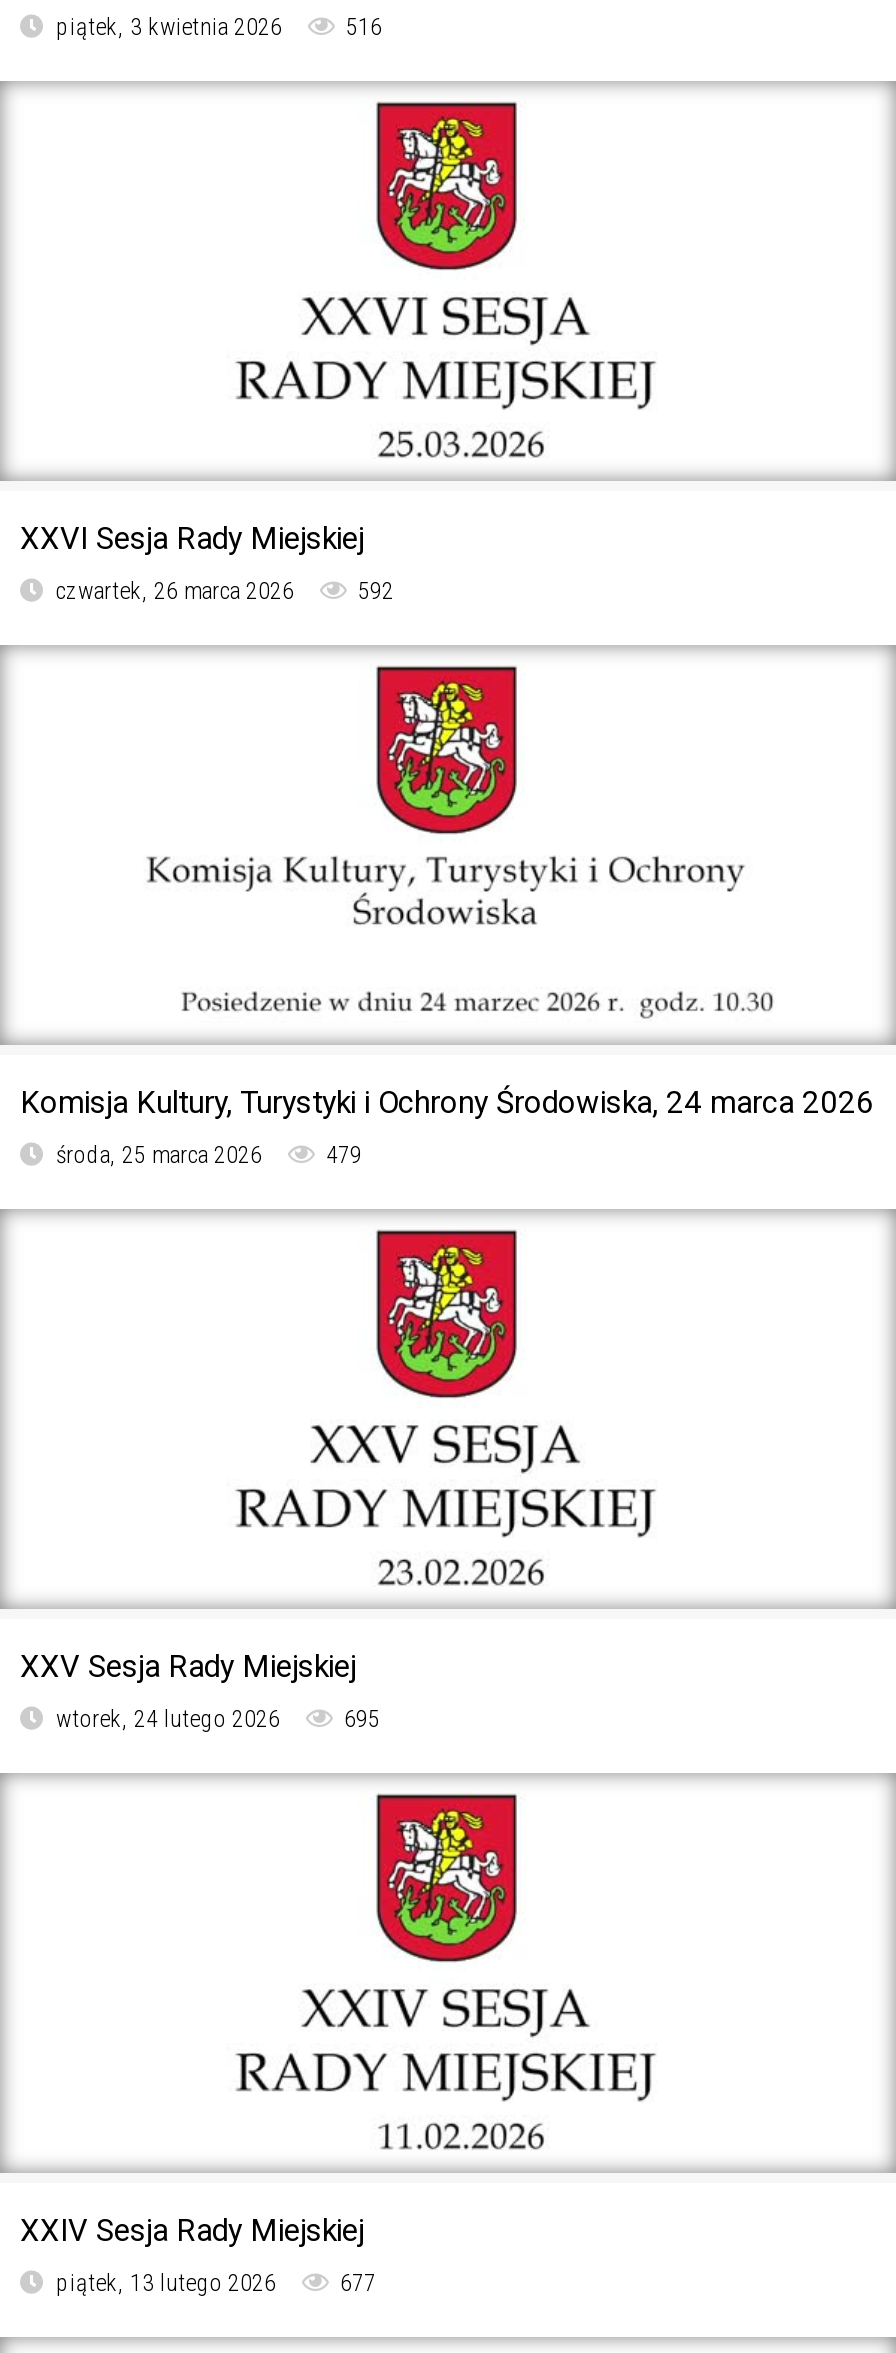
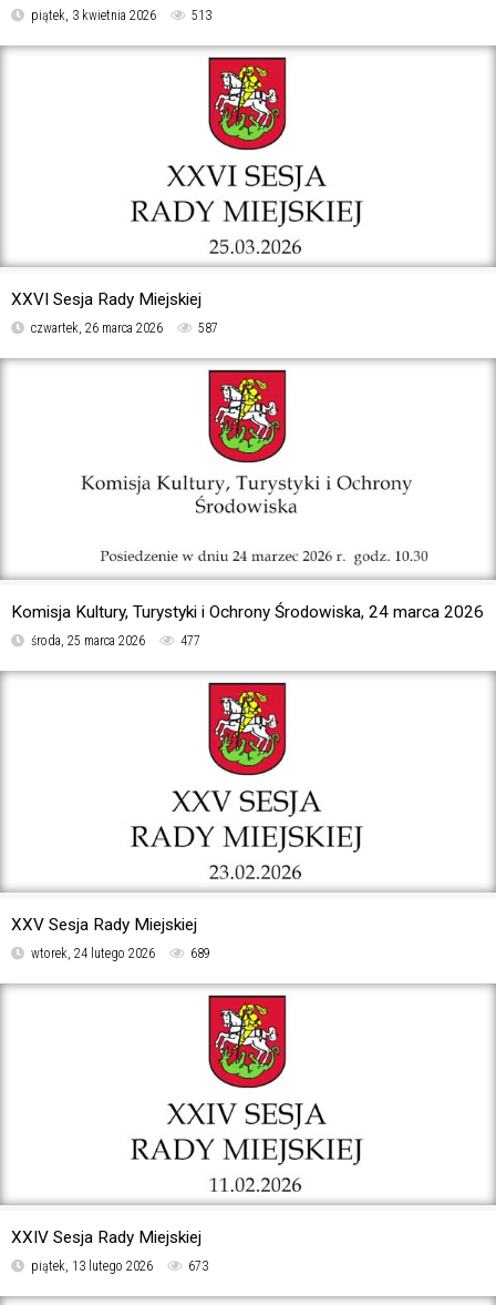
[346,13,382,41] 516 -> [192,8,211,23] 513
[358,577,394,605] 592 -> [198,320,218,336] 587
[326,1141,362,1169] 479 -> [180,633,200,649] 477
[344,1705,380,1733] 695 -> [190,946,210,961] 689
[340,2269,376,2297] 677 -> [188,1258,208,1274] 673

